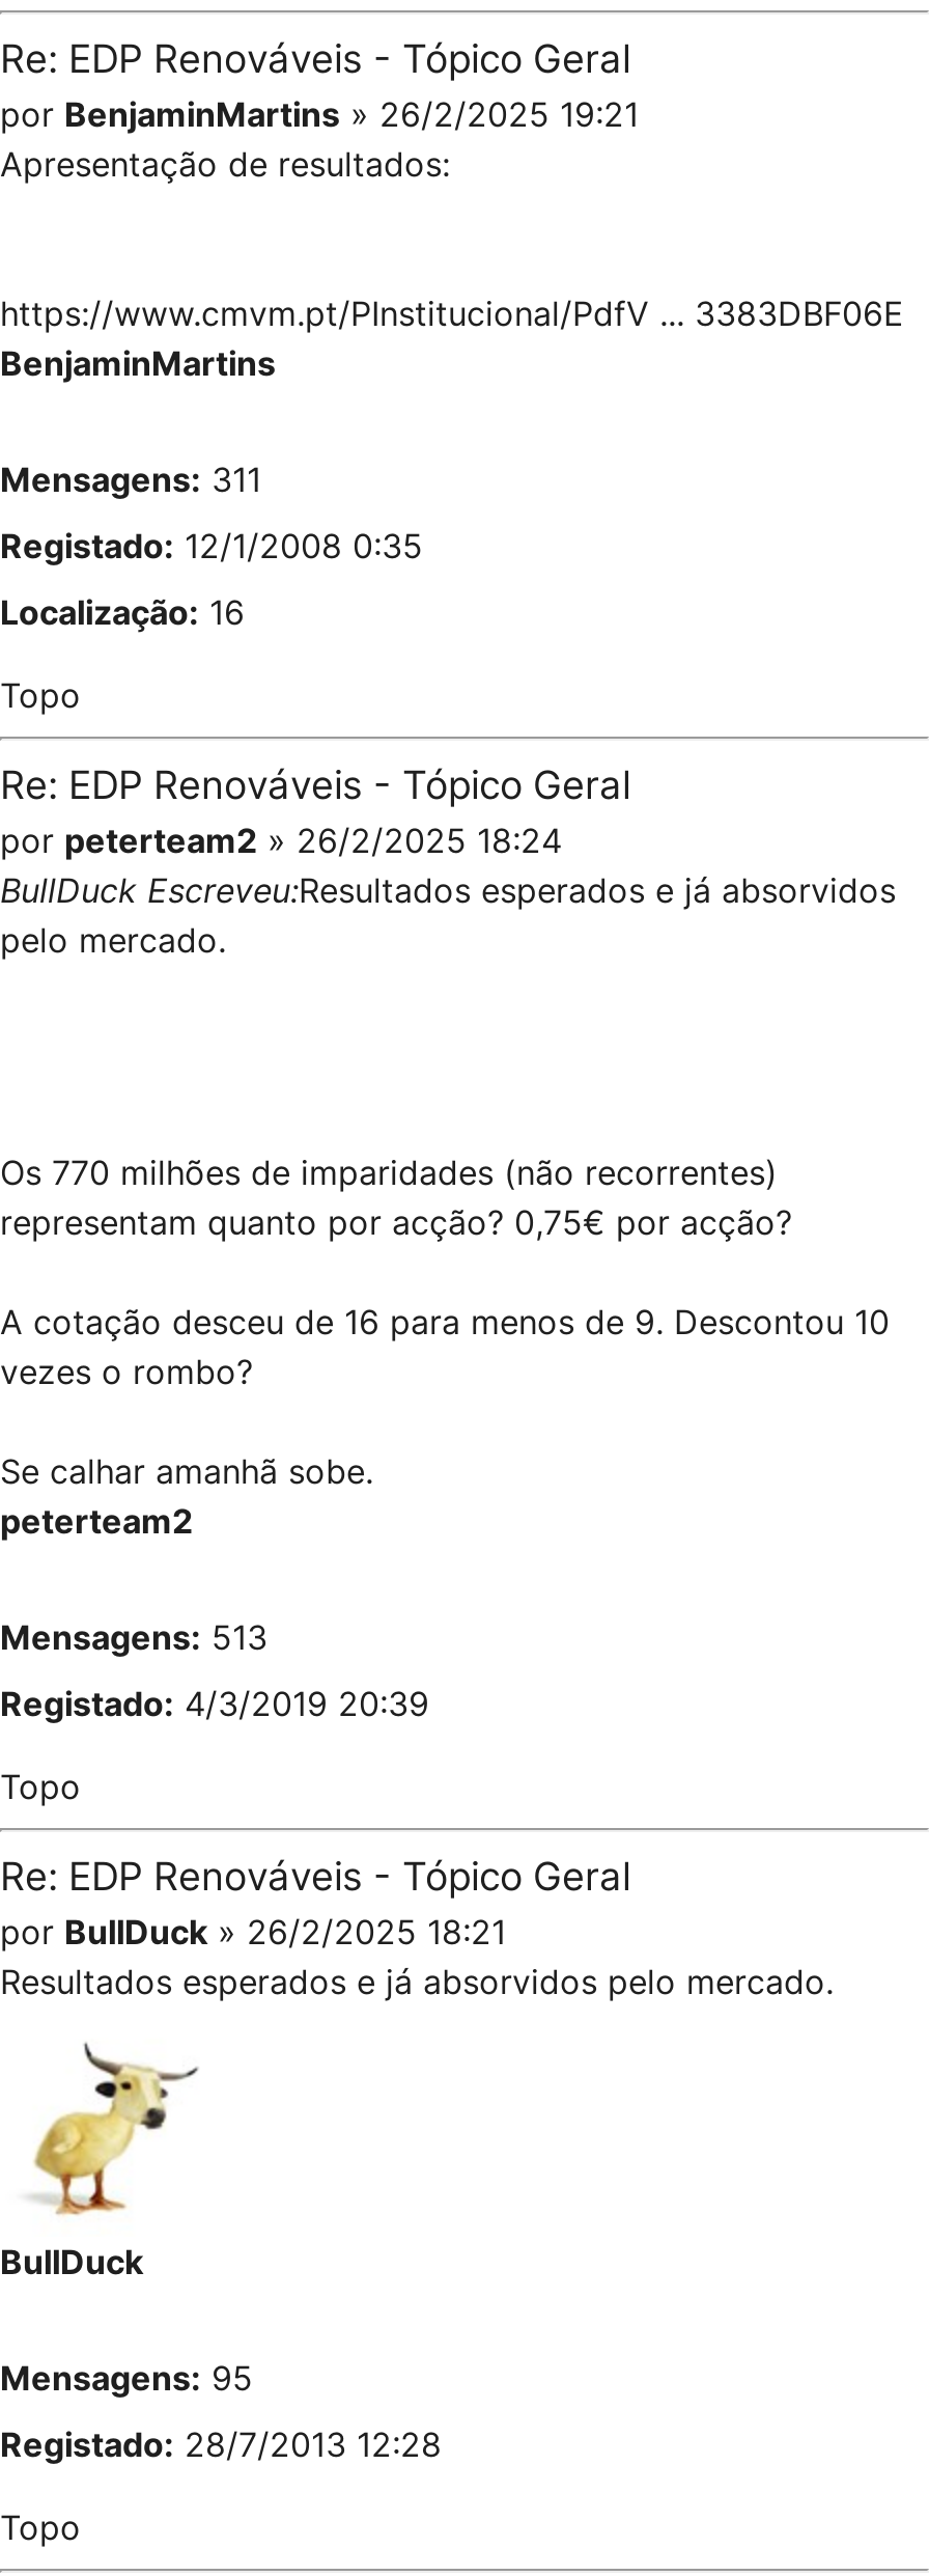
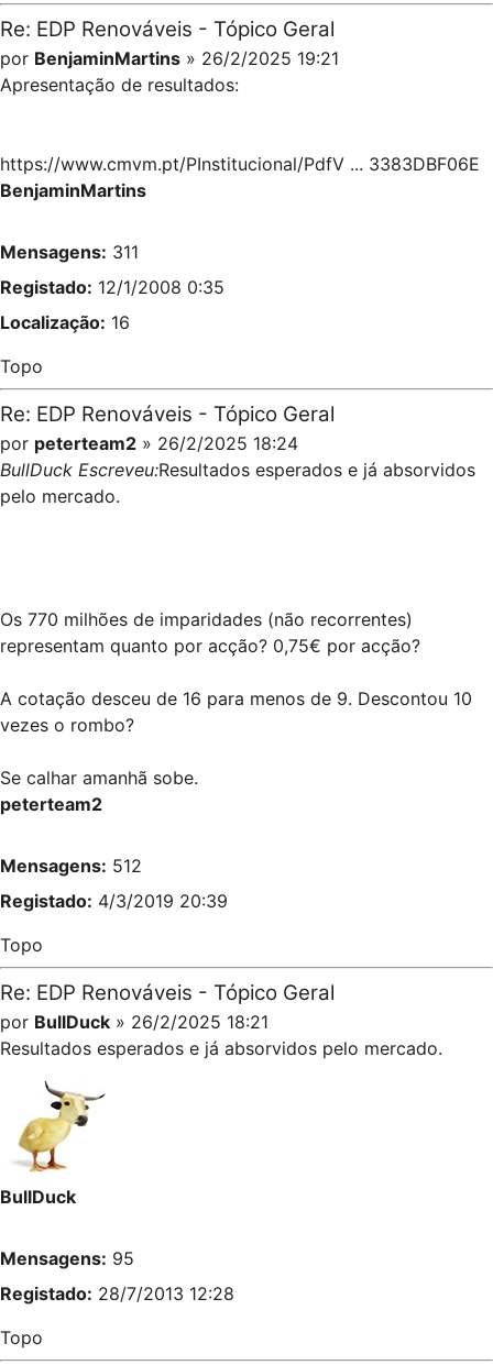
[0,1616,268,1657] Mensagens: 513 -> [0,854,142,876] Mensagens: 512

